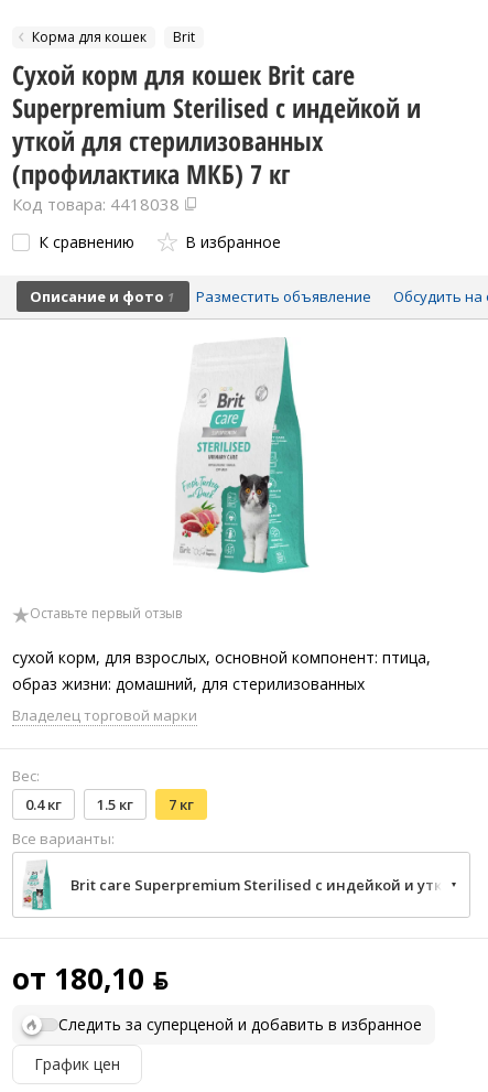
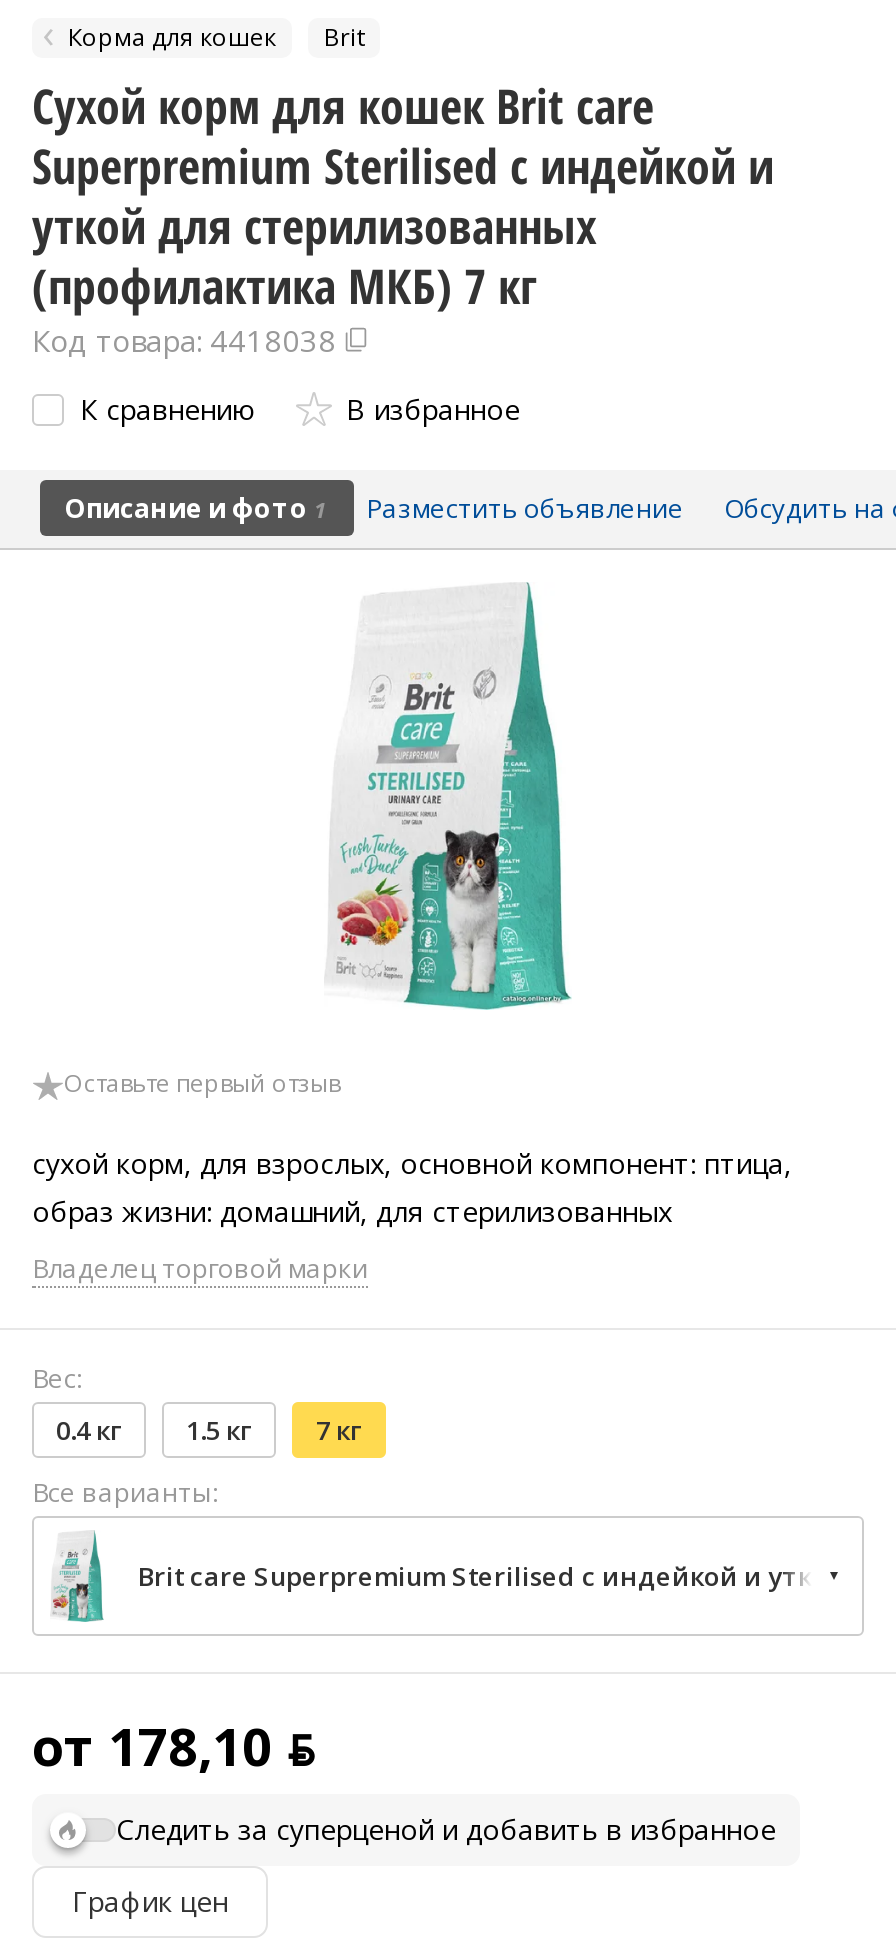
[12,959,169,999] от 180,10 ƃ -> [32,1710,316,1782] от 178,10 ƃ

